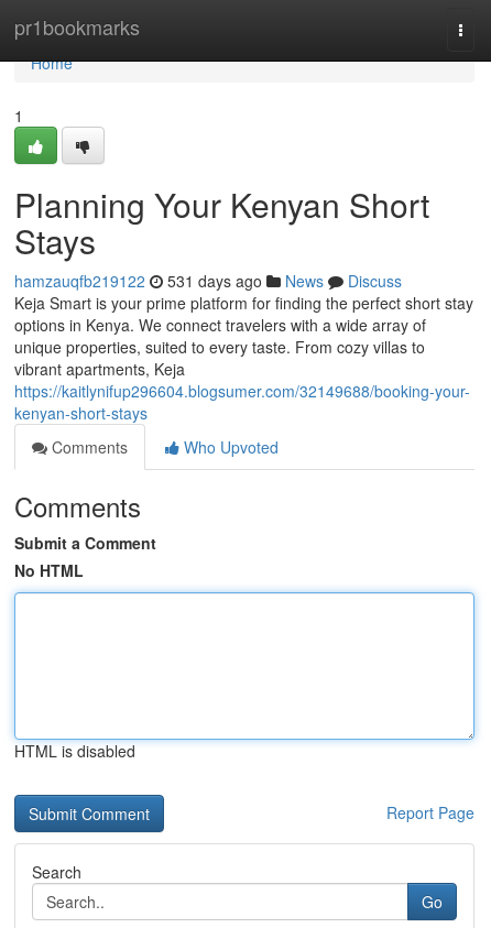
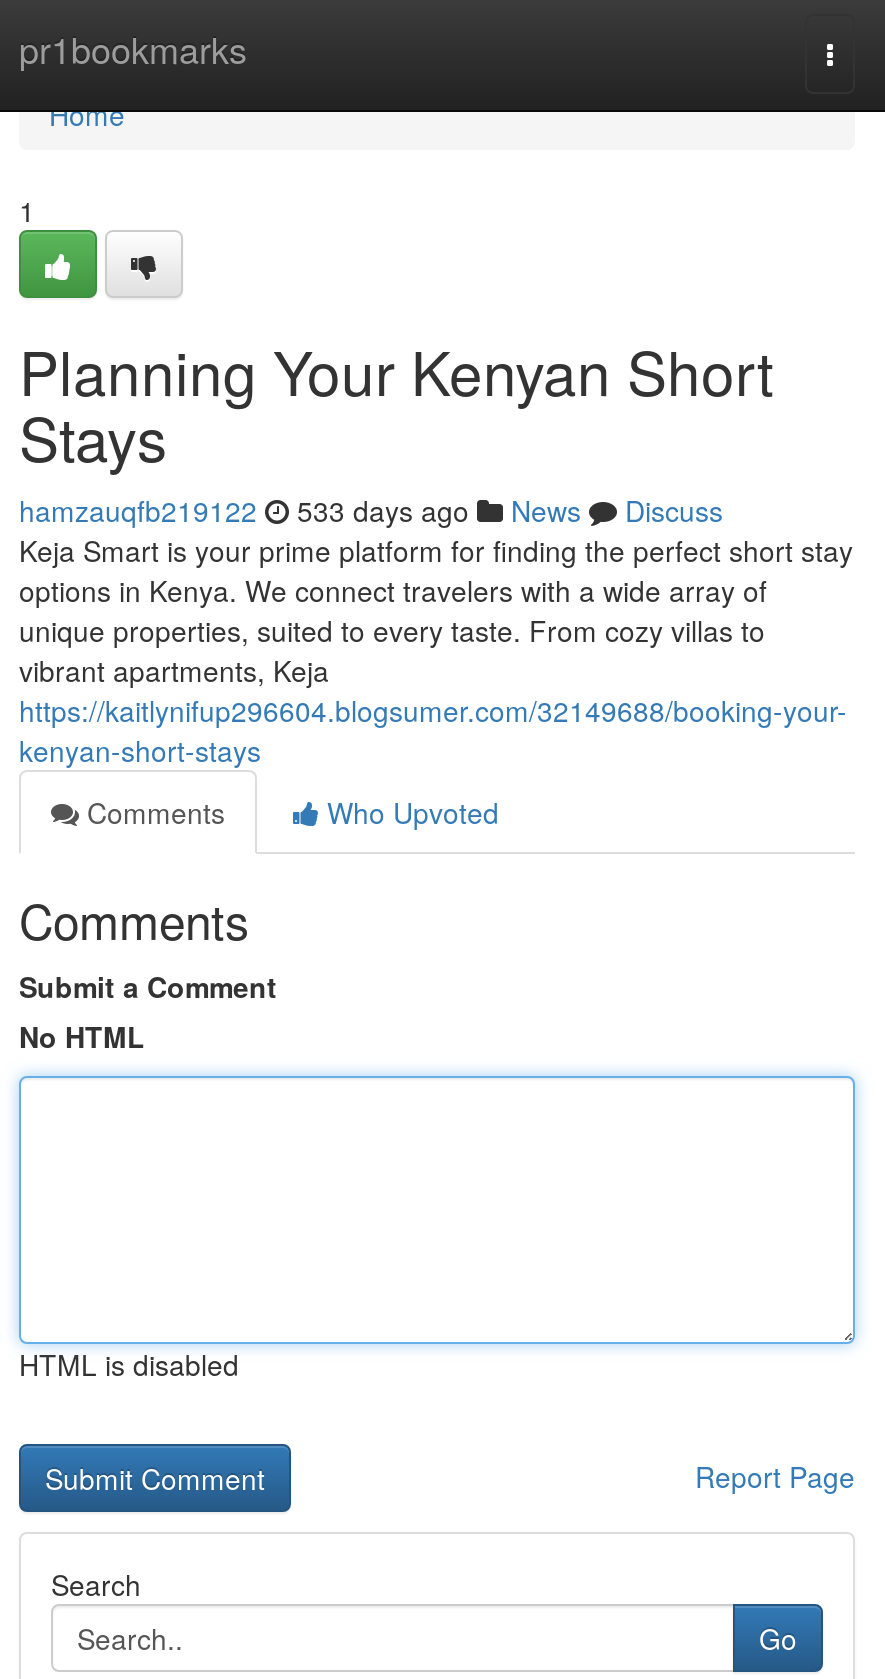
[14,270,402,292] hamzauqfb219122 531 days ago News Discuss -> [19,490,723,530] hamzauqfb219122 533 days ago News Discuss

